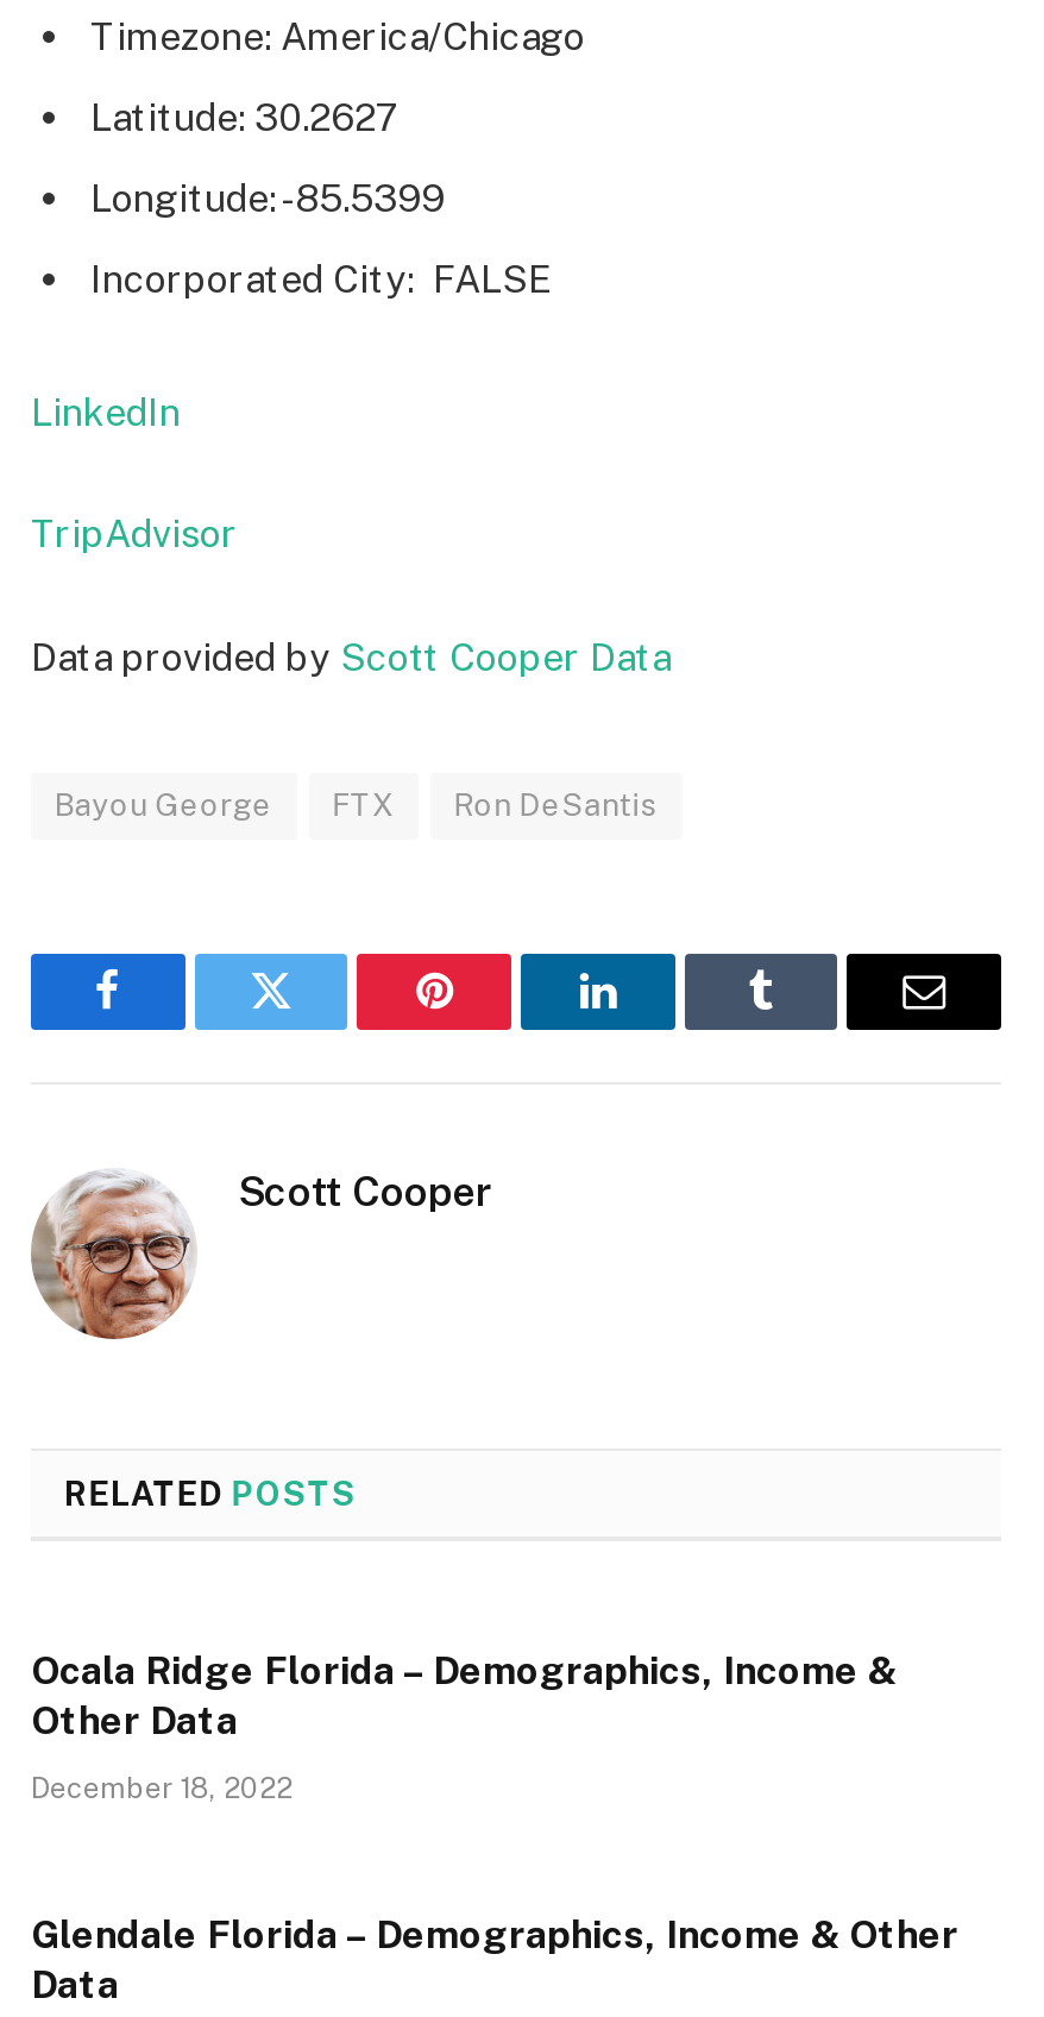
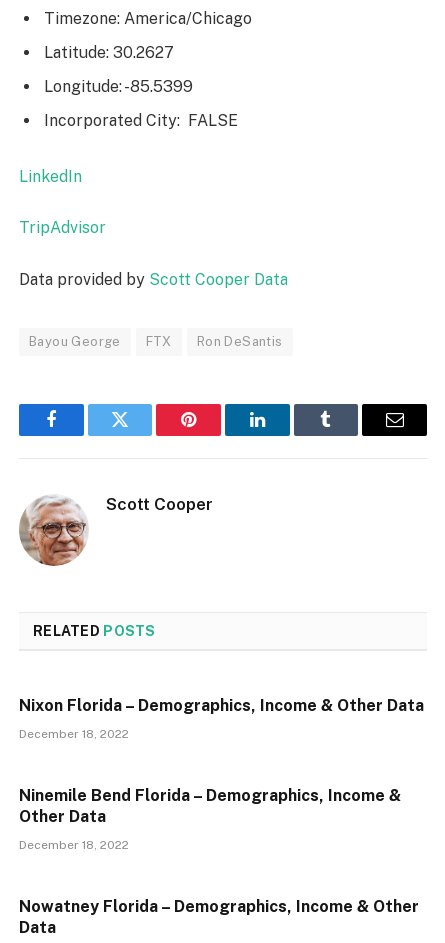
[31,1647,897,1692] Ocala Ridge Florida – Demographics, Income & -> [19,695,424,804] Nixon Florida – Demographics, Income & Other Data | December 18, 2022 | Ninemile Bend Florida – Demographics, Income &
[31,1911,958,1956] Glendale Florida – Demographics, Income & Other -> [19,896,419,915] Nowatney Florida – Demographics, Income & Other

